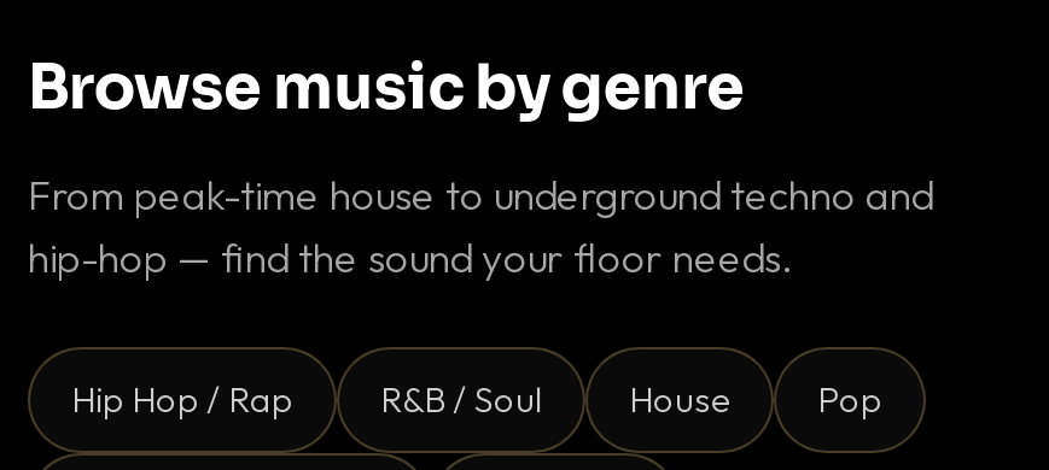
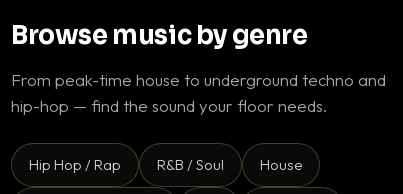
[817,376,882,422] Pop -> none

